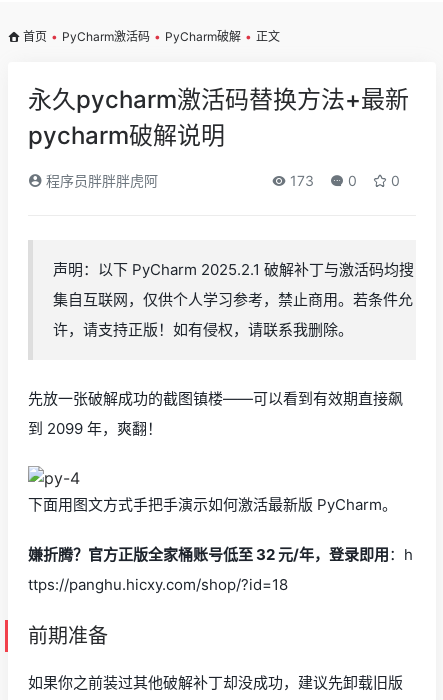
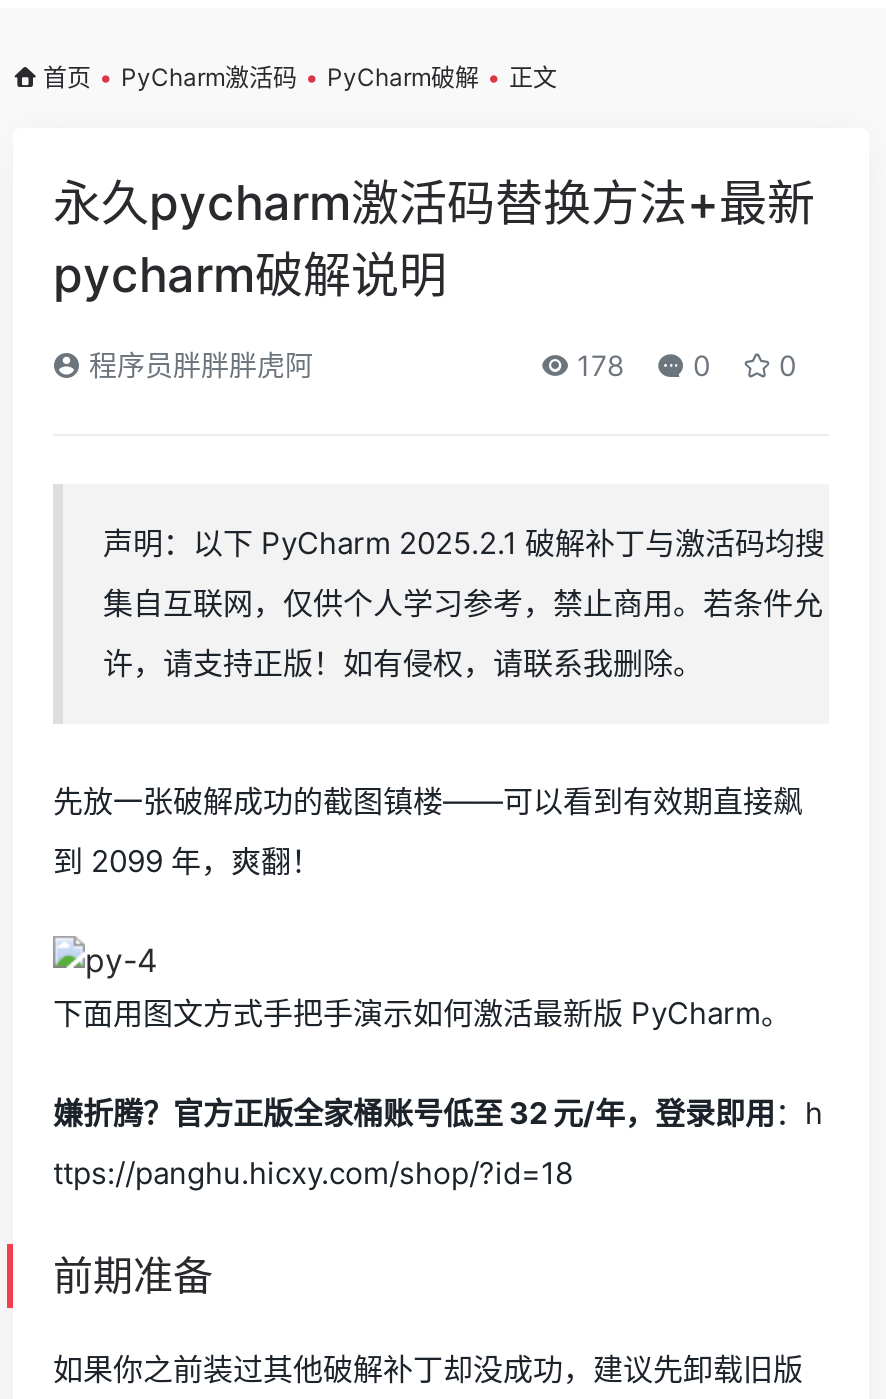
[286,172,400,189] 173 0 0 -> [569,348,797,382] 178 0 0

